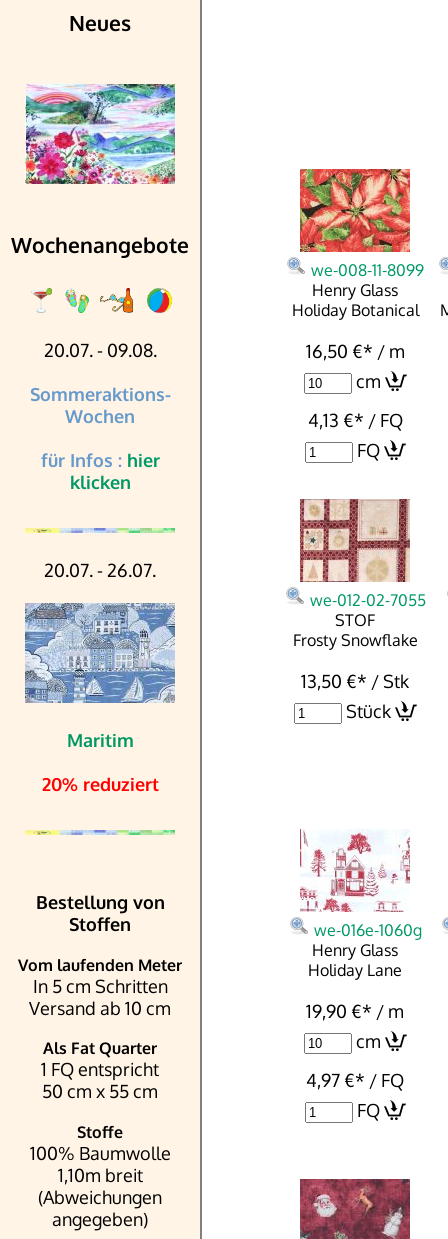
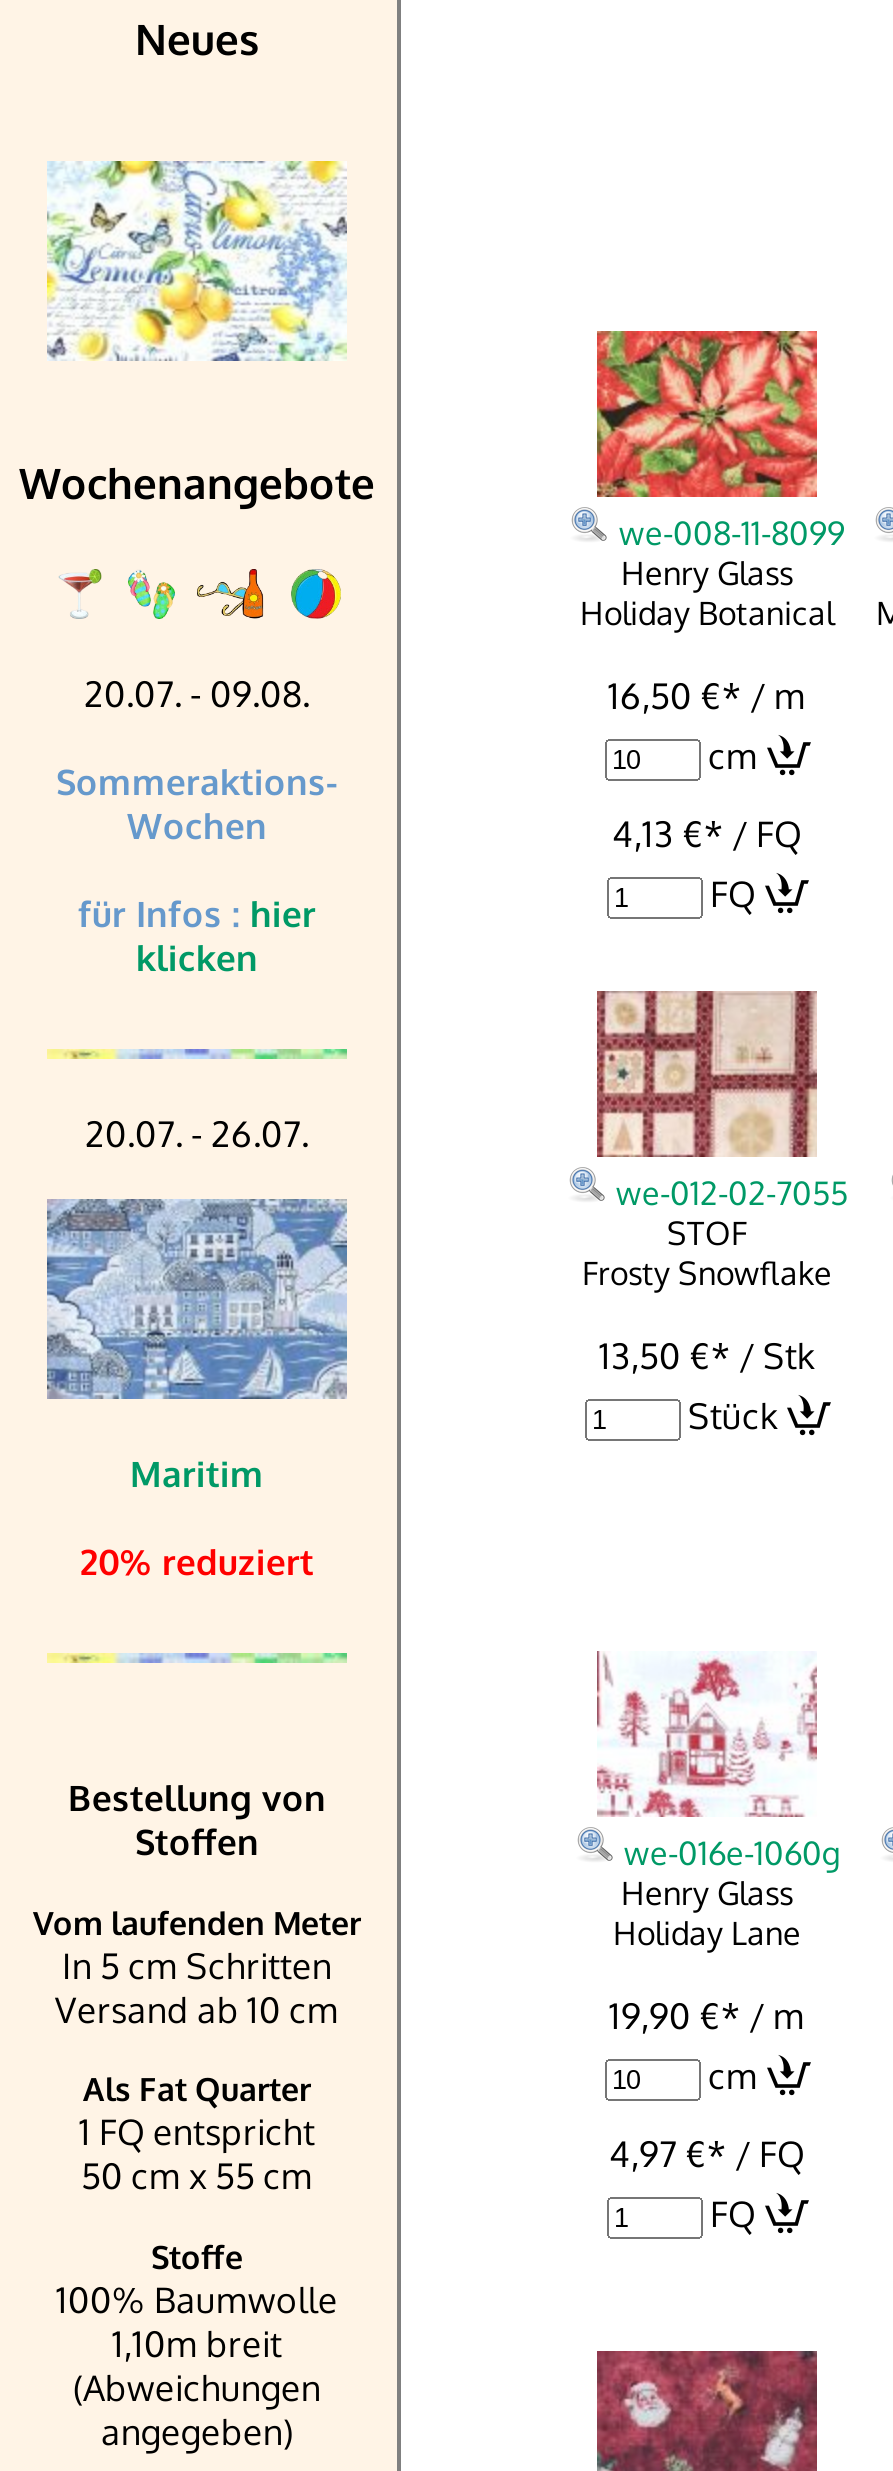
[25,83,176,185] [image] -> [45,159,349,363] [image]

